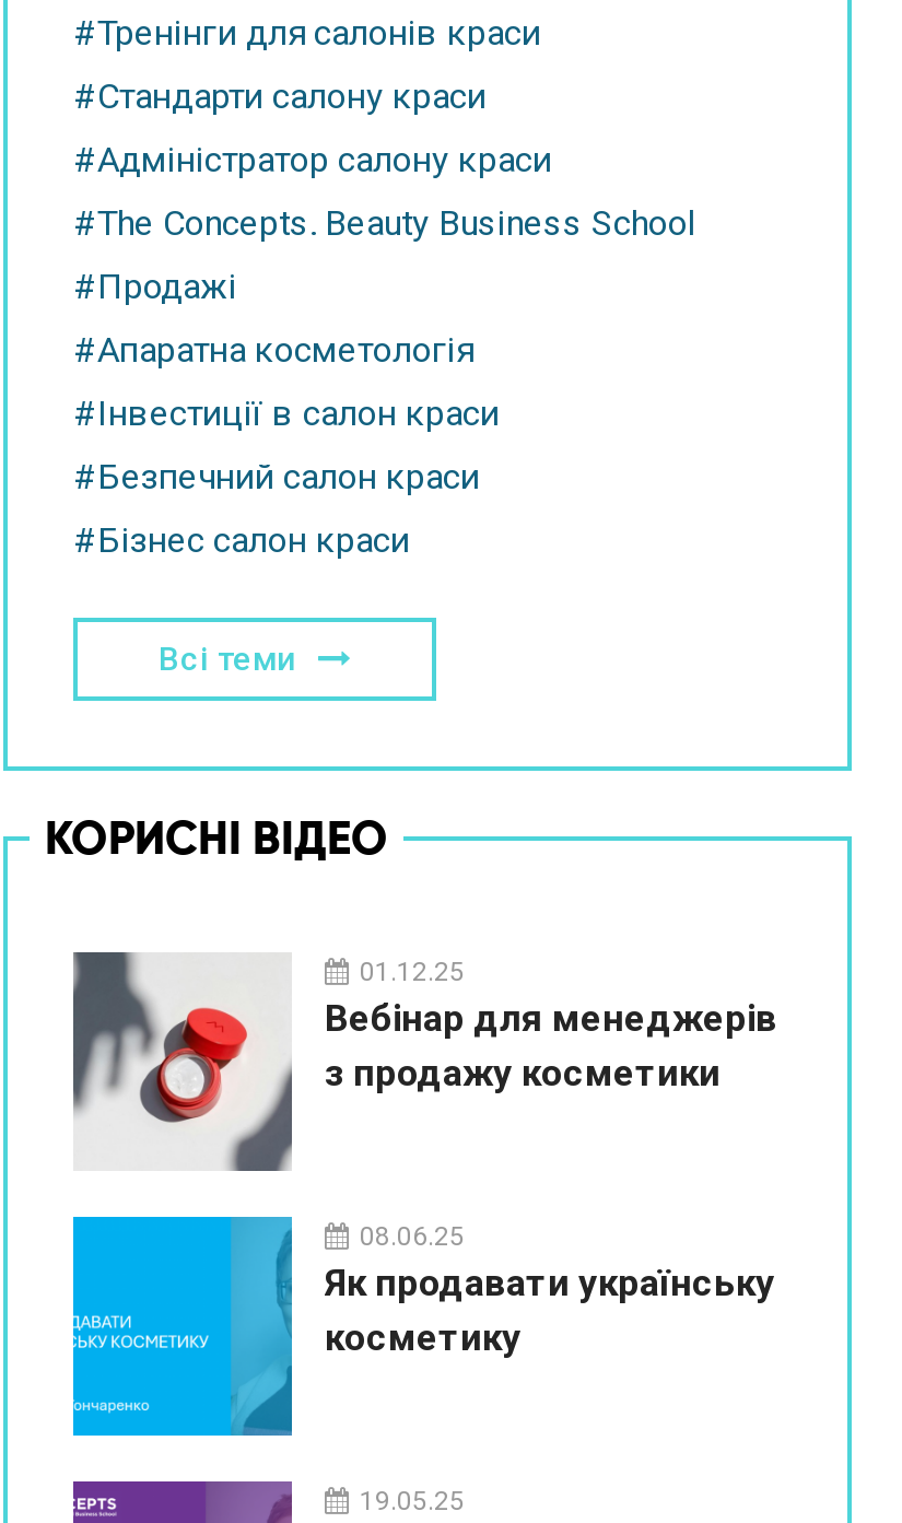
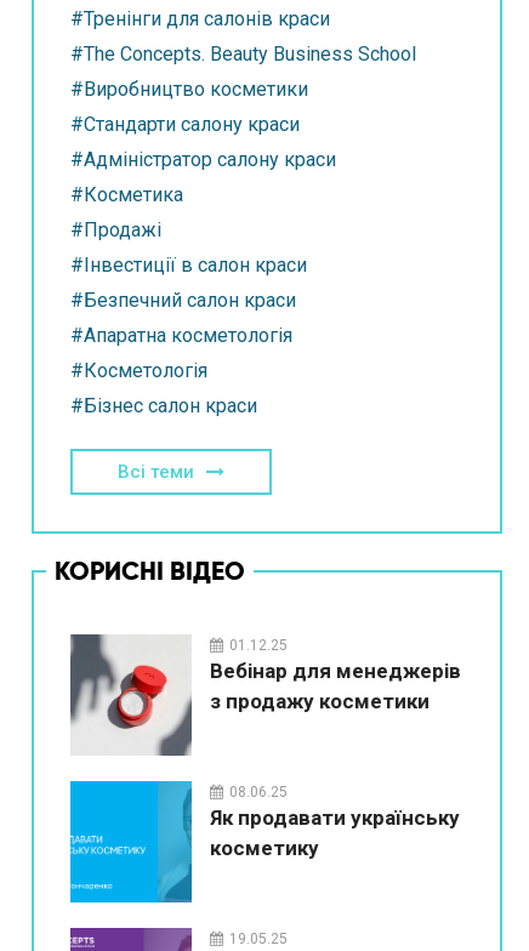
none -> [70,78,308,101] #Виробництво косметики
none -> [70,183,183,206] #Косметика
moved [73,203,696,244] -> [70,43,416,66]: #The Concepts. Beauty Business School
moved [73,330,473,371] -> [70,324,292,347]: #Апаратна косметологія
none -> [70,359,207,382] #Косметологія

